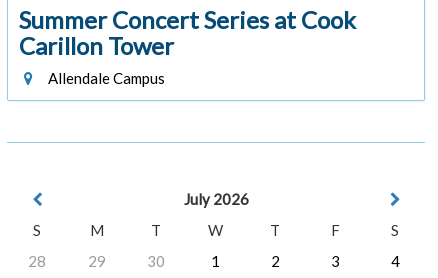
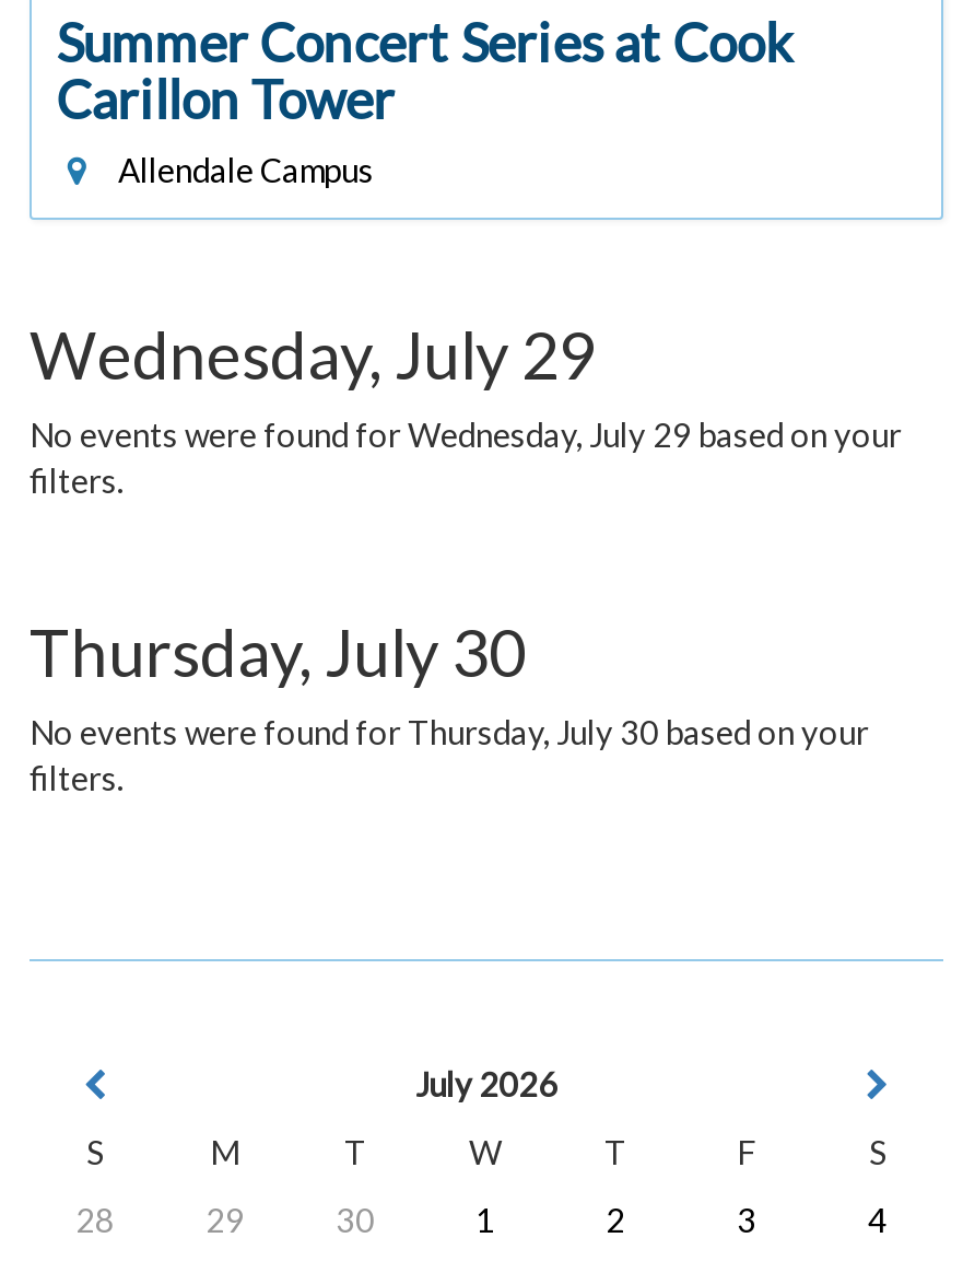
none -> [30,315,902,798] Wednesday, July 29 | No events were found for Wednesday, July 29 based on your | filters. | Thursday, July 30 | No events were found for Thursday, July 30 based on your | filters.

